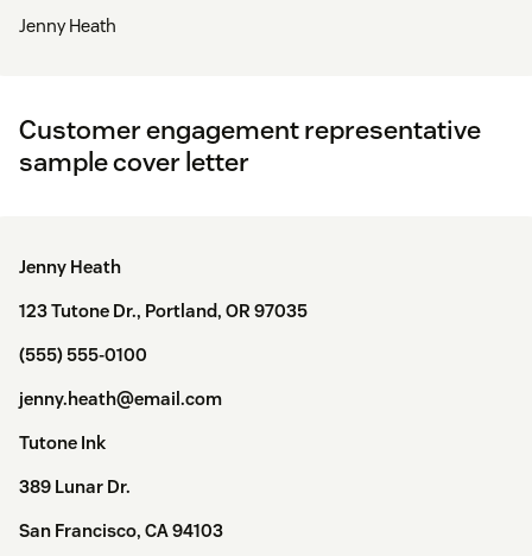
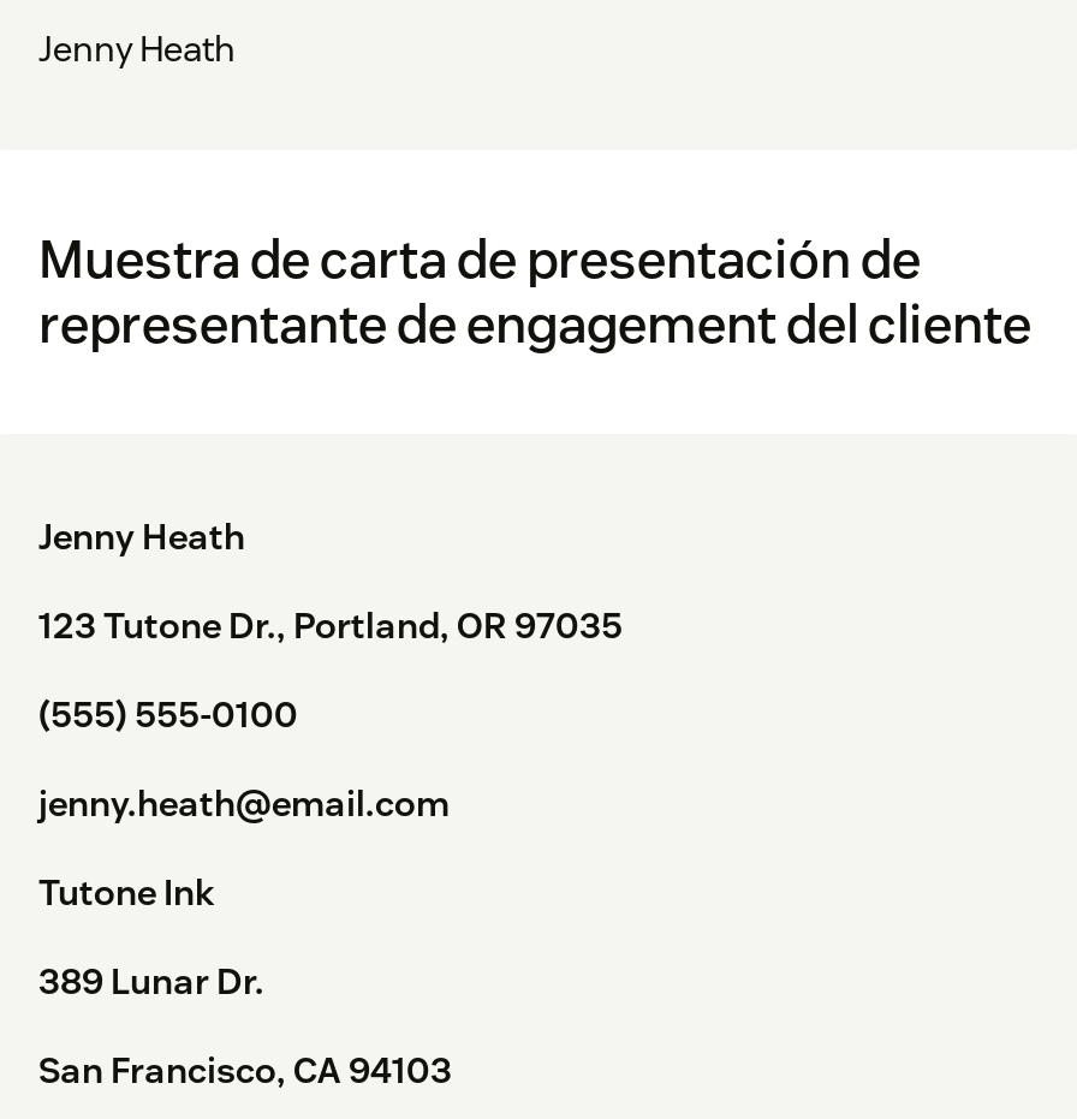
[19,113,481,179] Customer engagement representative | sample cover letter -> [38,225,1031,358] Muestra de carta de presentación de | representante de engagement del cliente

